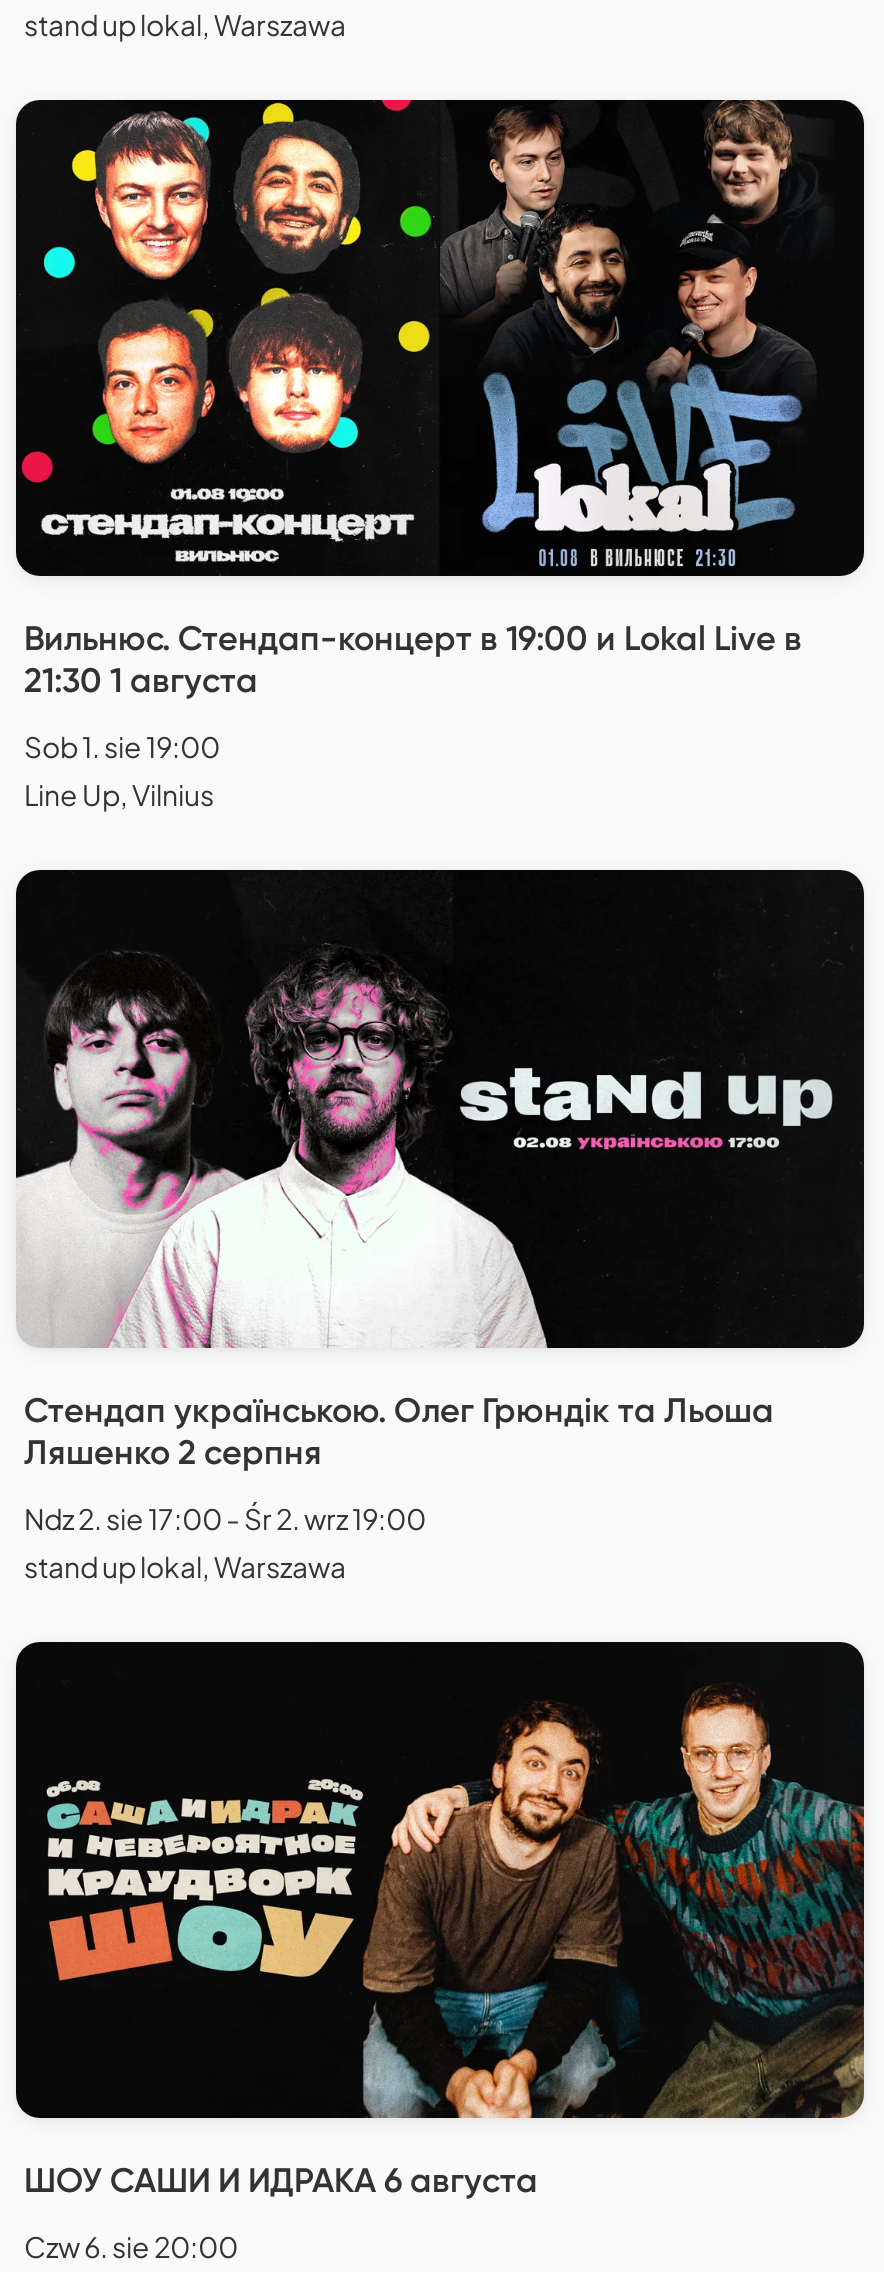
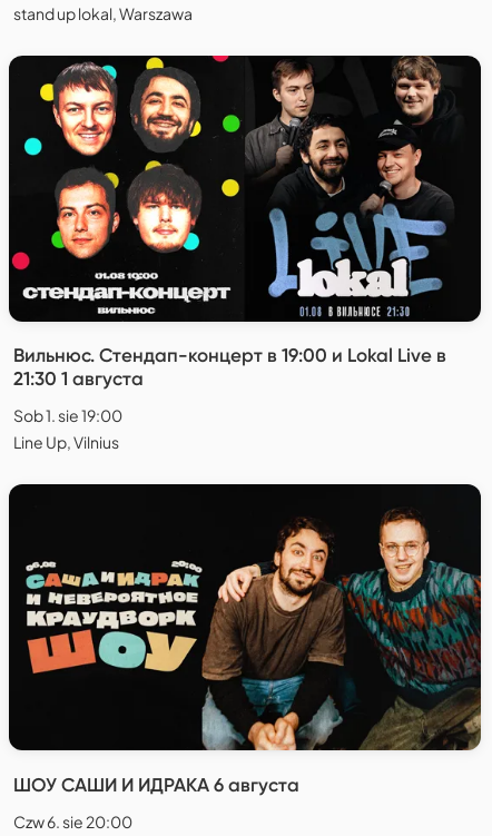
[16,924,834,1583] [image] | Стендап українською. Олег Грюндiк та Льоша | Ляшенко 2 серпня | Ndz 2. sie 17:00 - Śr 2. wrz 19:00 | stand up lokal, Warszawa -> none

